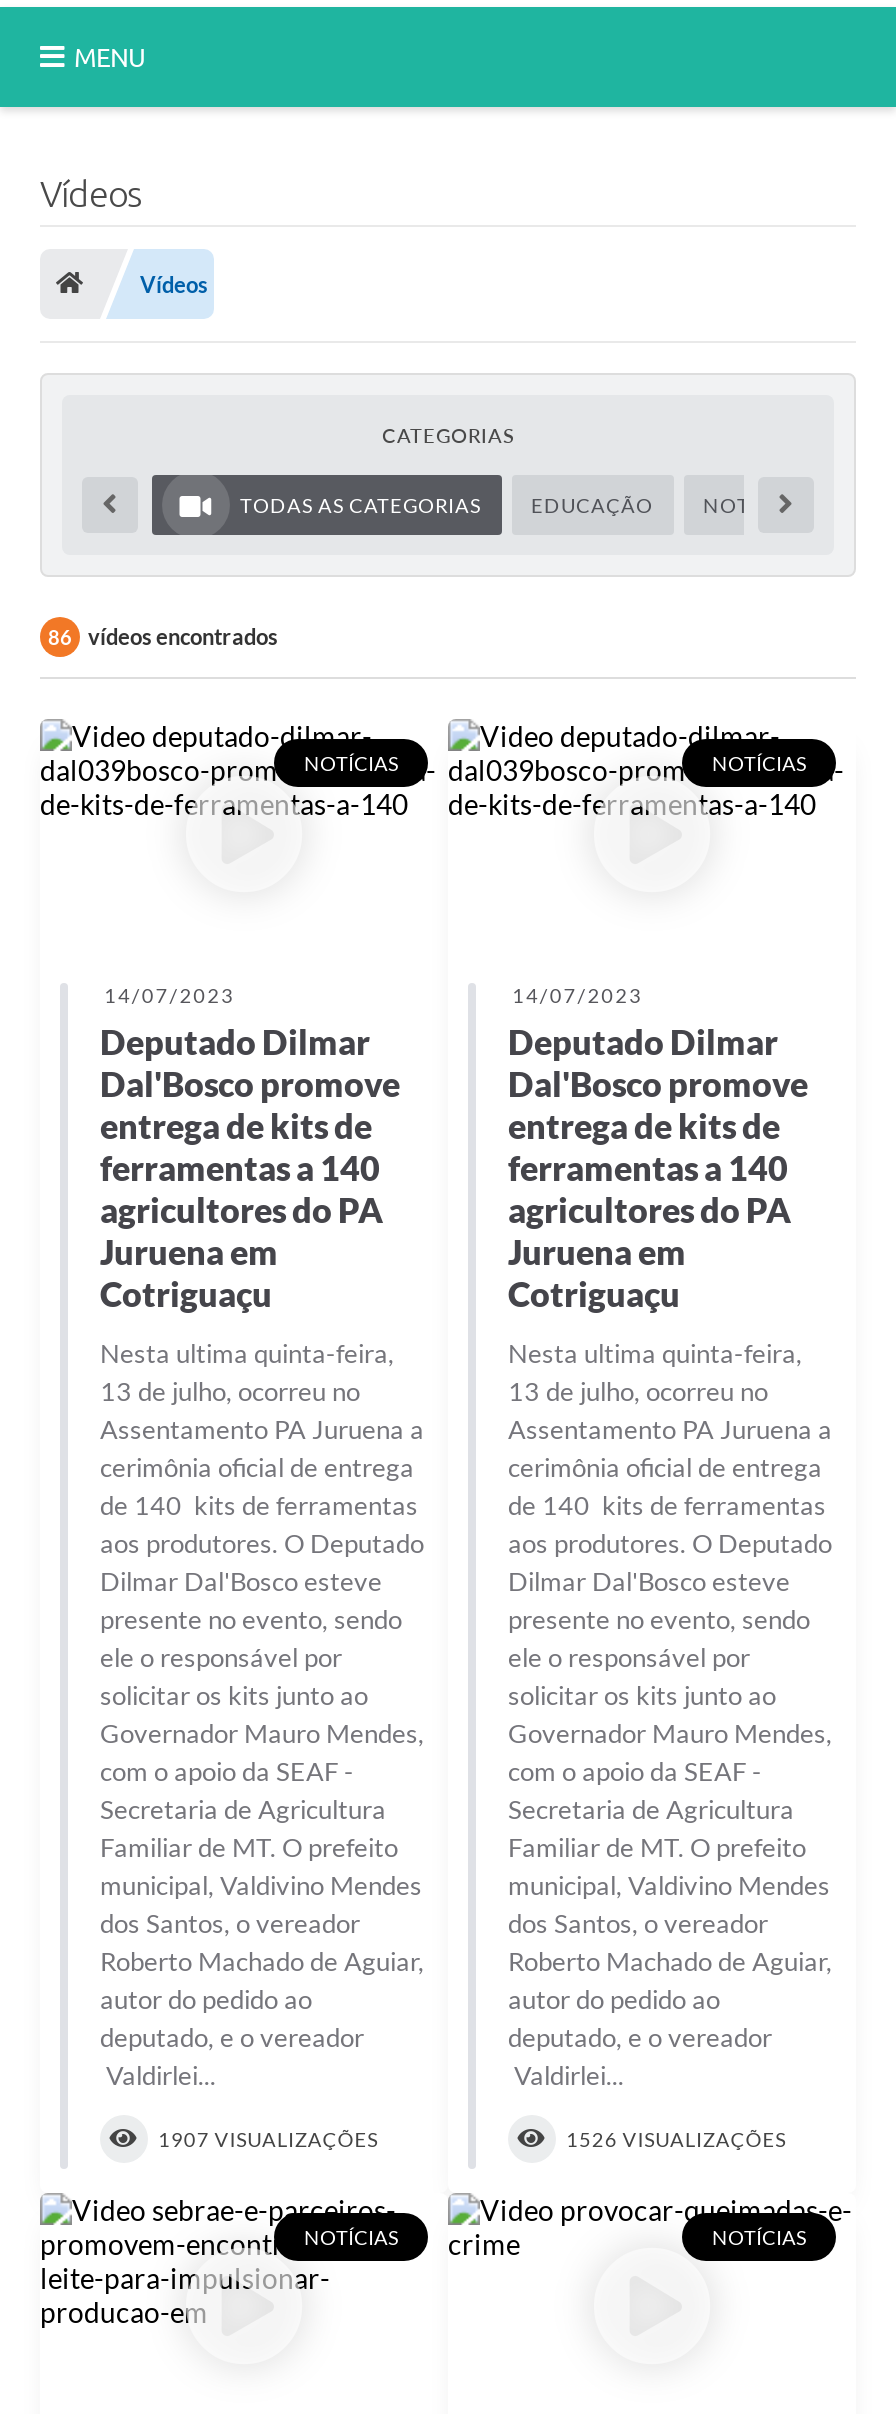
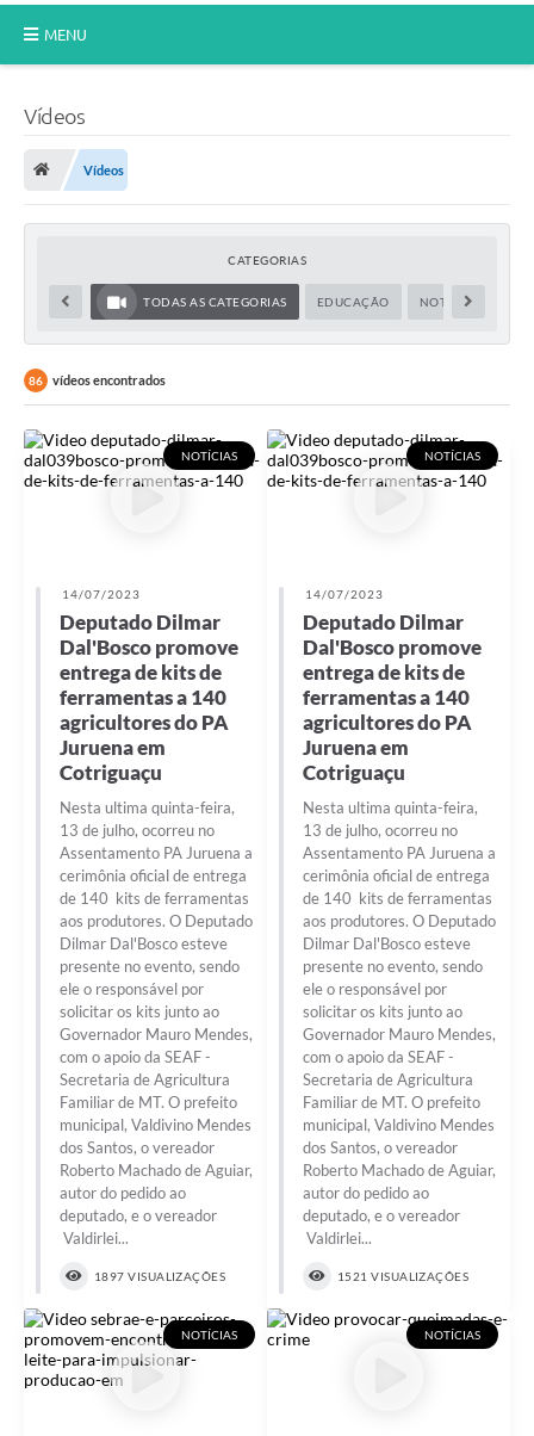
[158,2127,378,2151] 1907 VISUALIZAÇÕES -> [94,1269,225,1283] 1897 VISUALIZAÇÕES
[566,2127,786,2151] 1526 VISUALIZAÇÕES -> [337,1269,469,1283] 1521 VISUALIZAÇÕES

